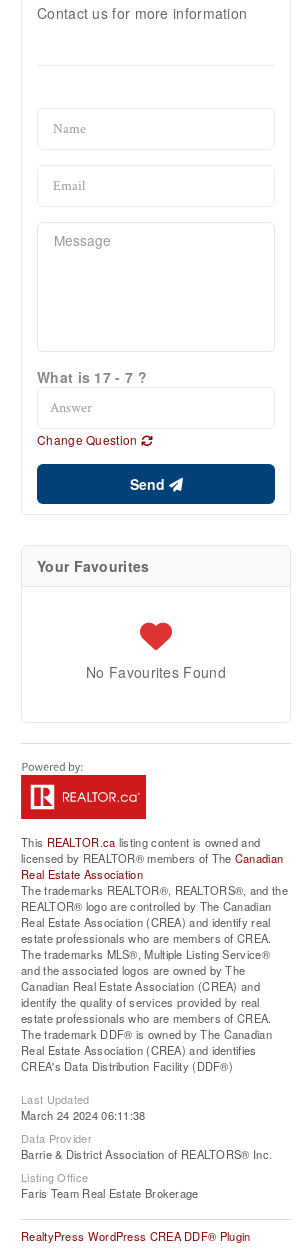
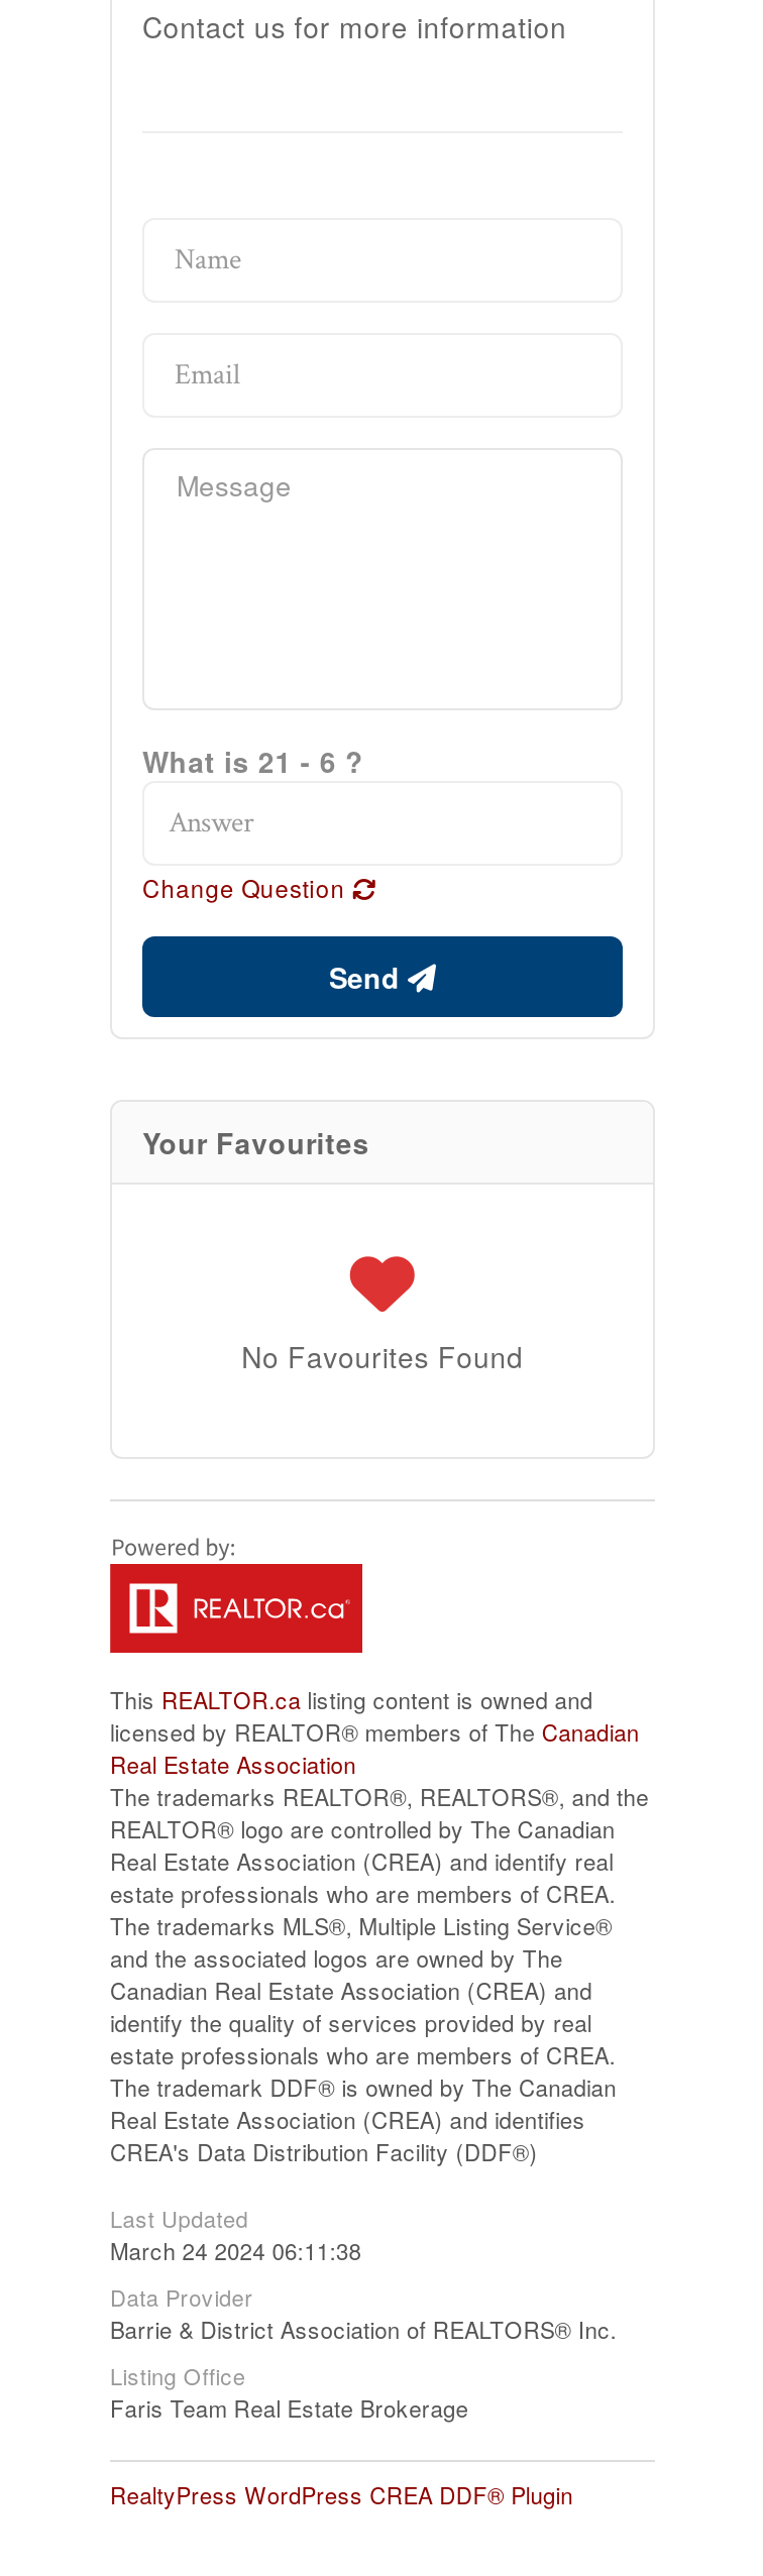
[37,367,147,387] What is 17 - 7 ? -> [142,741,364,781] What is 21 - 6 ?

